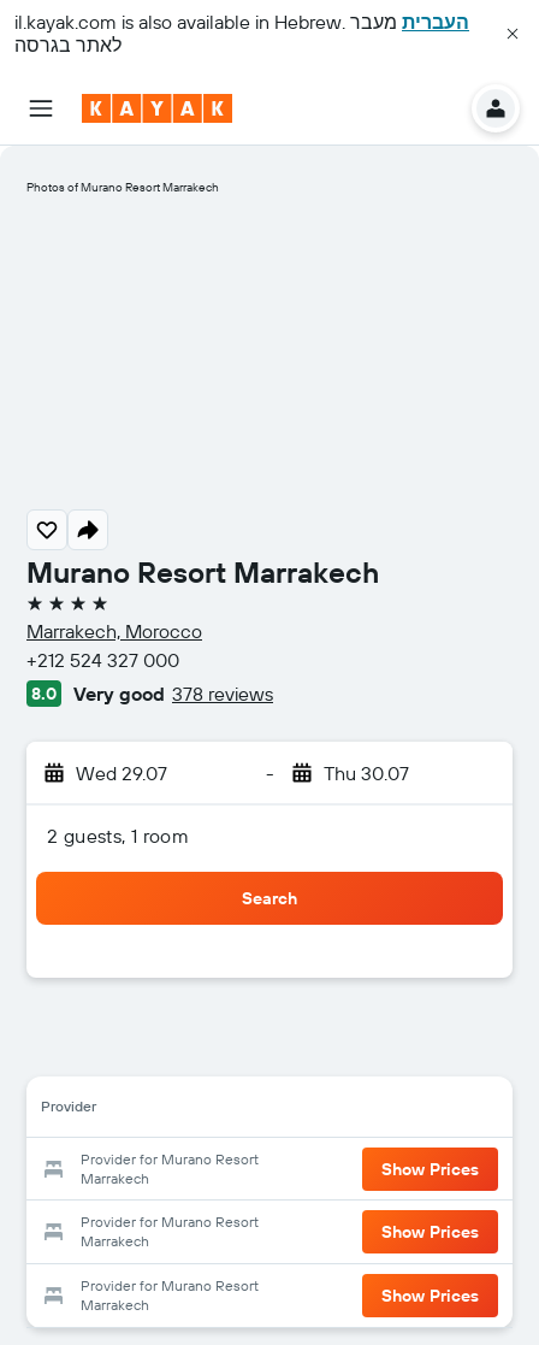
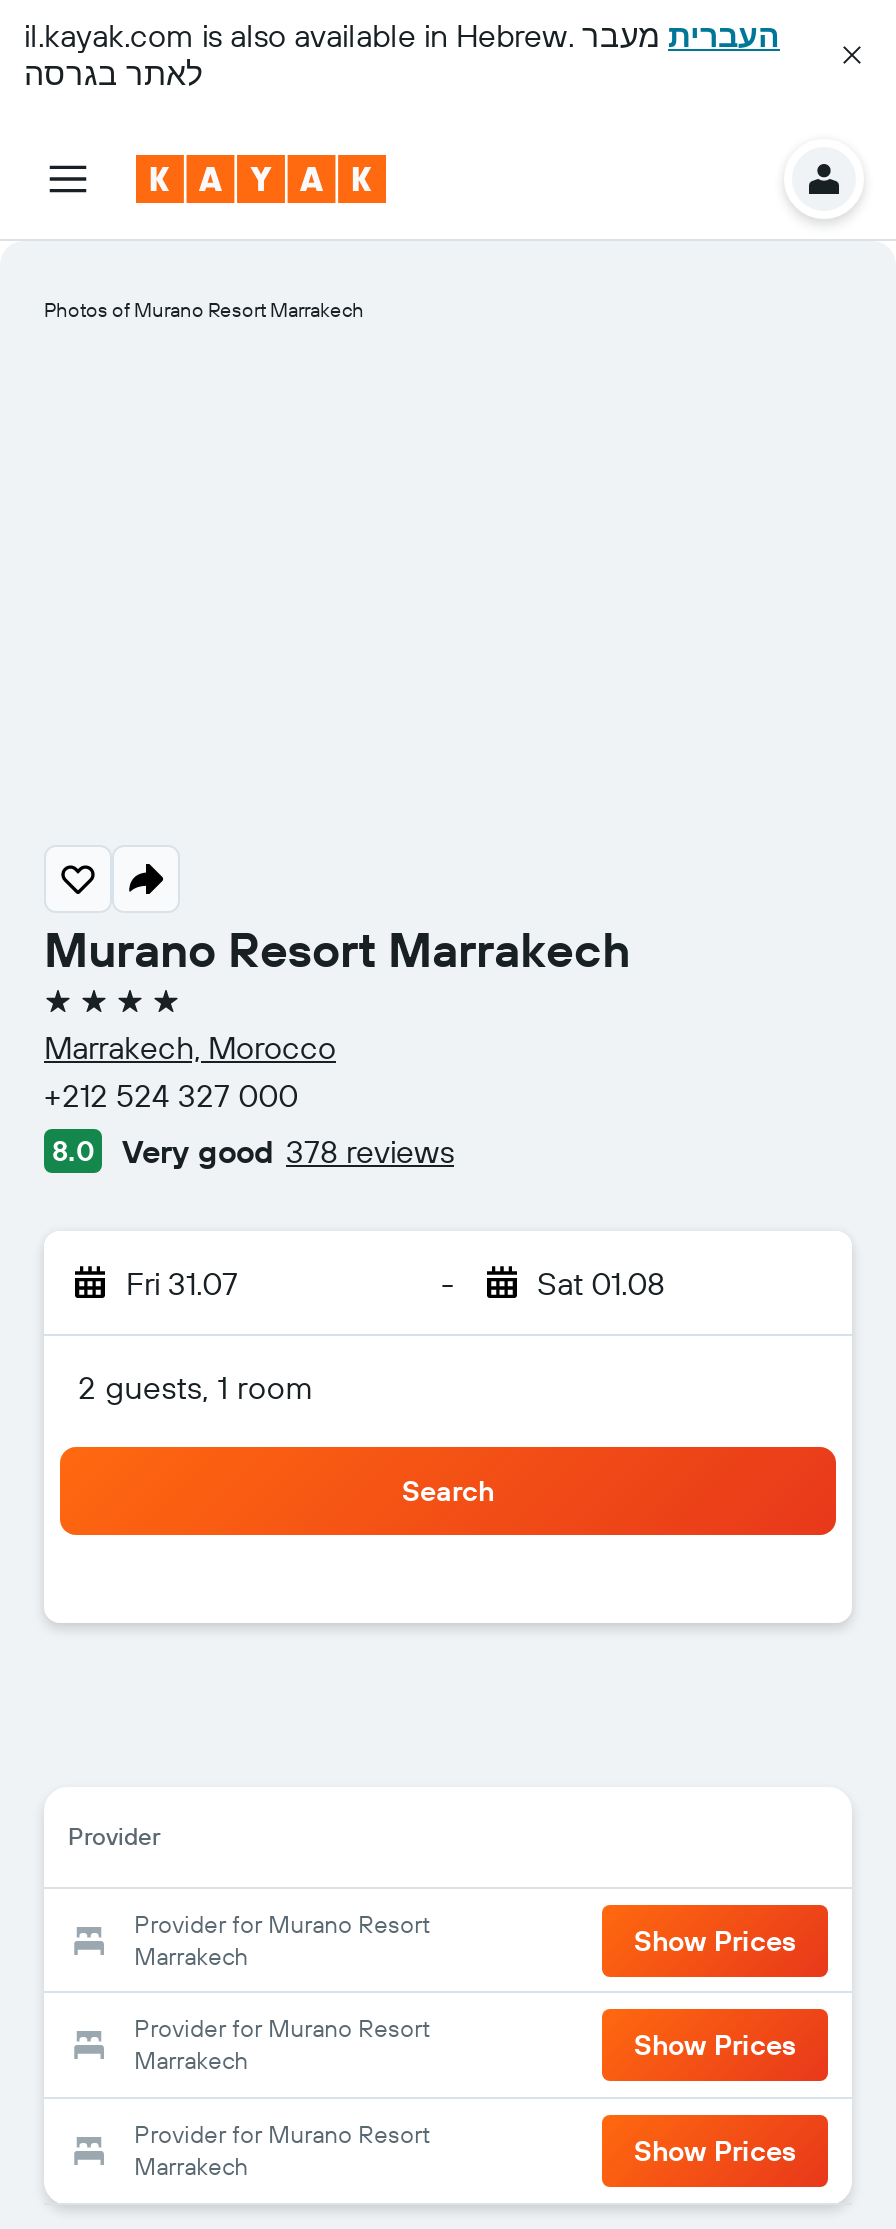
[76,761,167,785] Wed 29.07 -> [126,1263,238,1303] Fri 31.07
[323,761,408,785] Thu 30.07 -> [537,1263,665,1303] Sat 01.08

